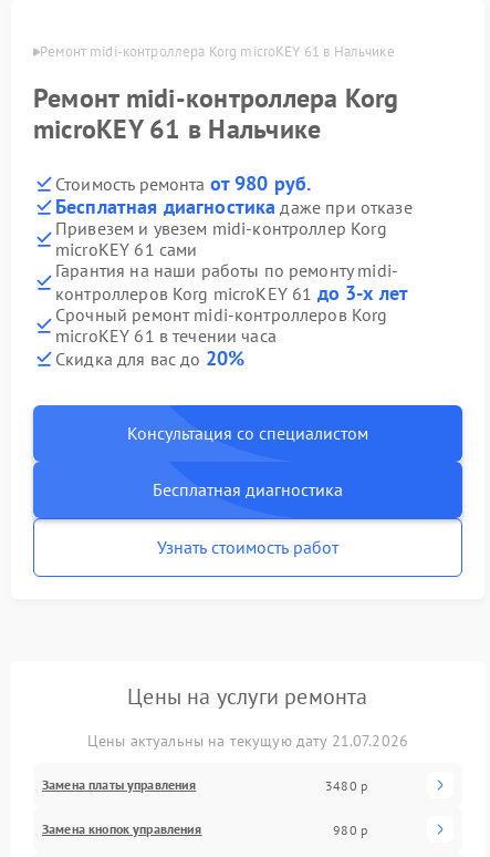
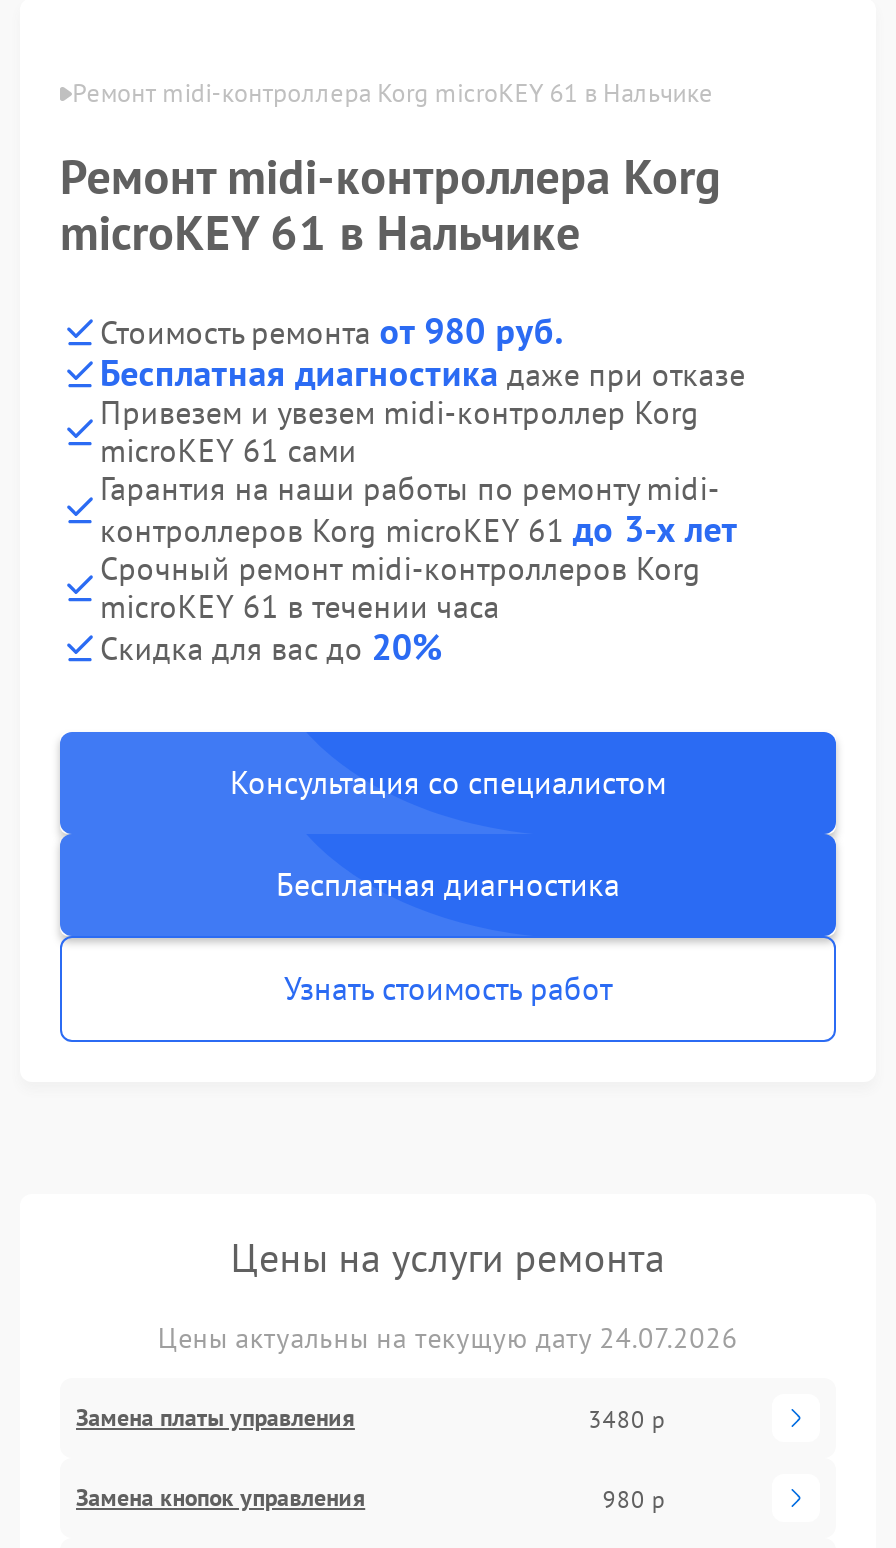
[87,731,408,751] Цены актуальны на текущую дату 21.07.2026 -> [158,1320,738,1356] Цены актуальны на текущую дату 24.07.2026

